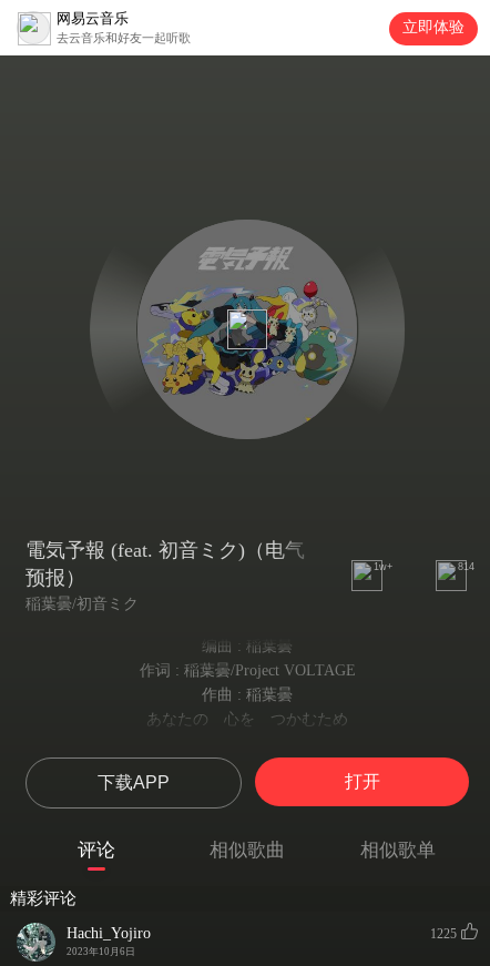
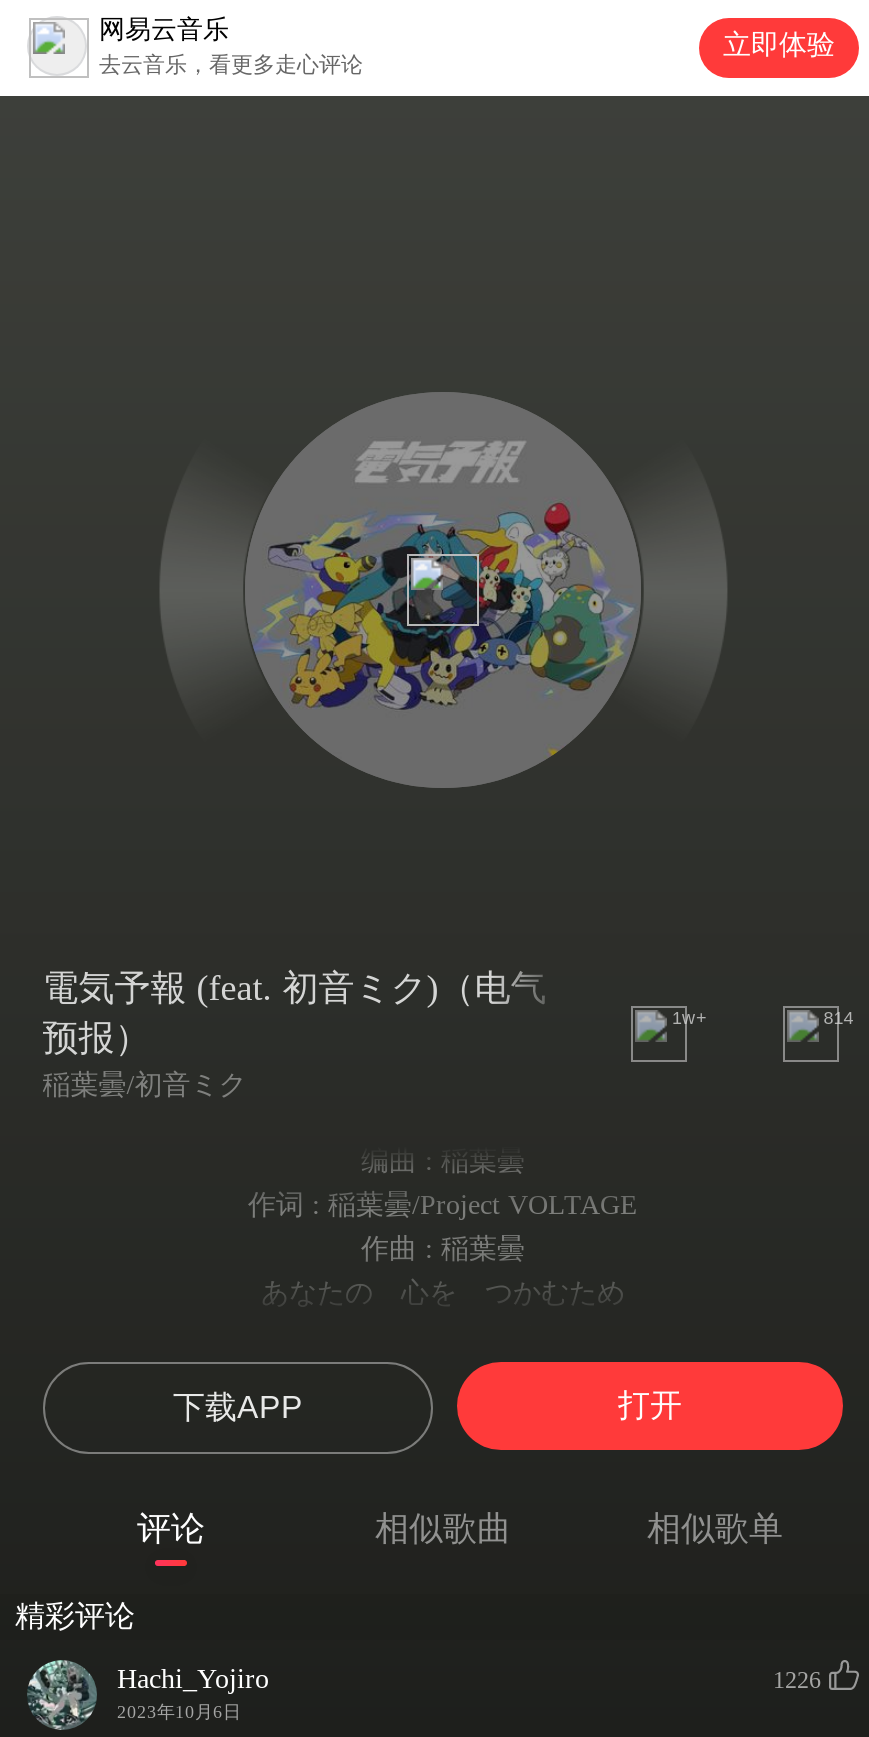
[57,31,191,44] 去云音乐和好友一起听歌 -> [99,52,363,76] 去云音乐，看更多走心评论
[430,926,457,941] 1225 -> [773,1665,821,1693] 1226

